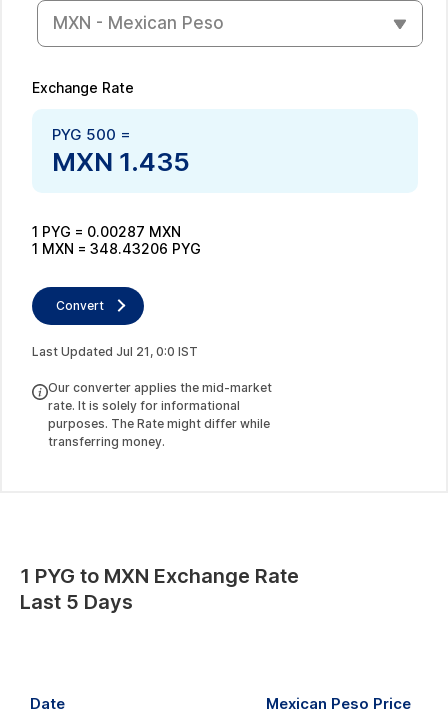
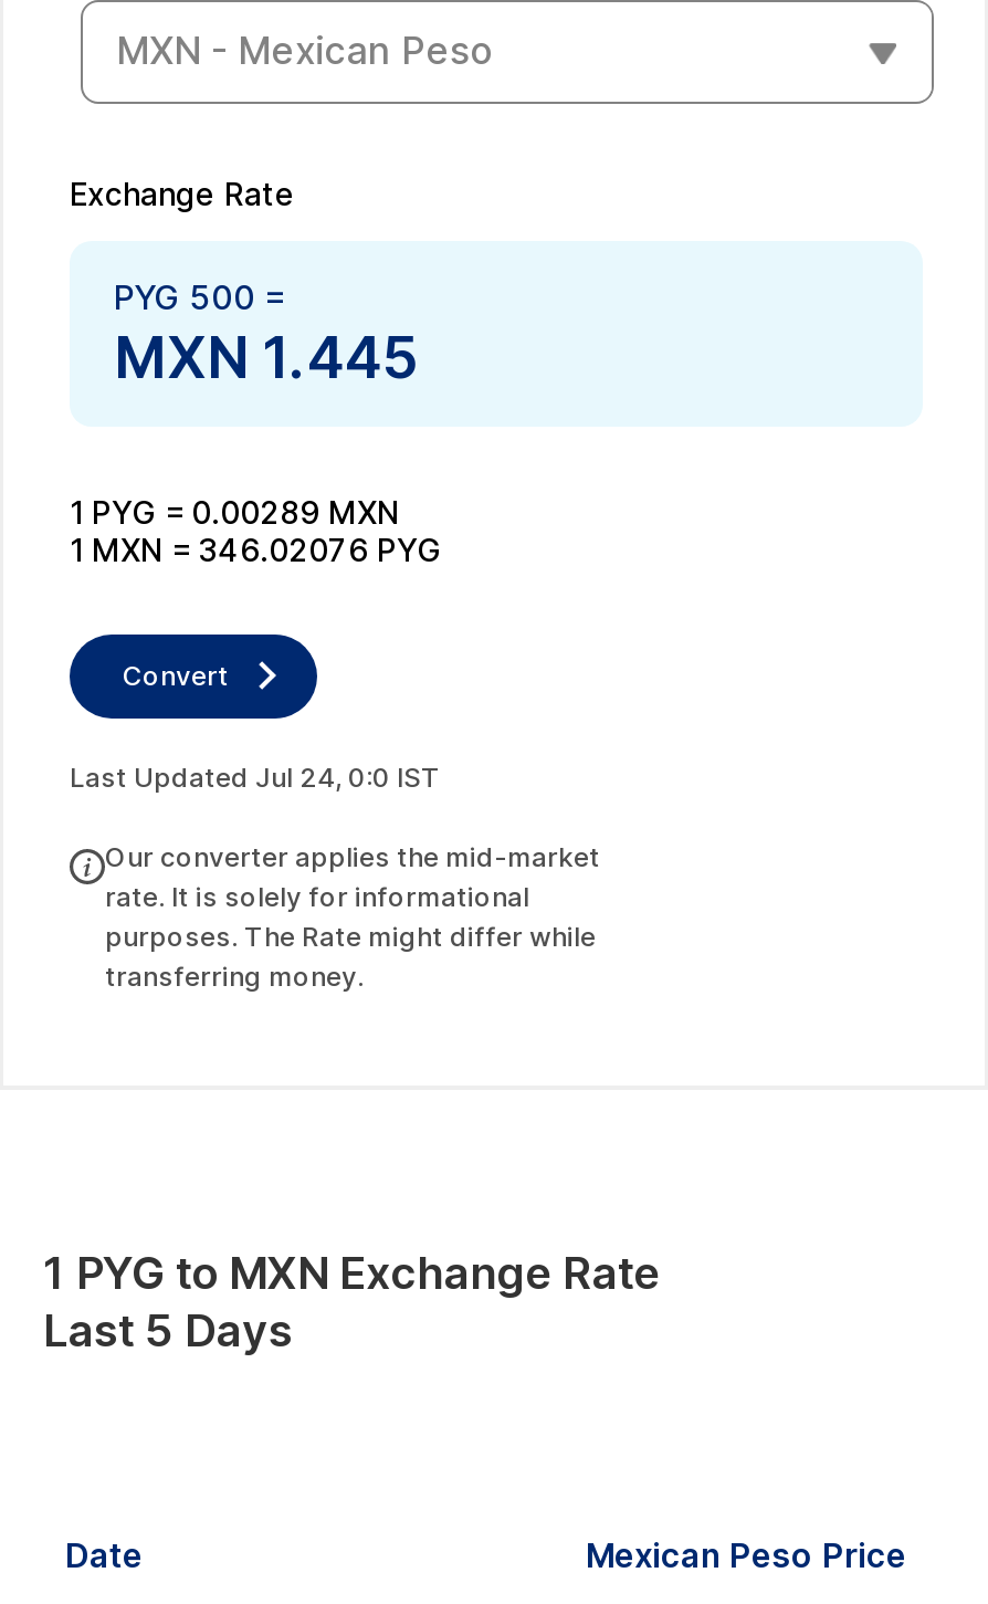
[52,145,190,176] MXN 1.435 -> [114,322,419,390] MXN 1.445
[32,222,181,239] 1 PYG = 0.00287 MXN -> [70,492,399,530] 1 PYG = 0.00289 MXN
[32,239,201,256] 1 MXN = 348.43206 PYG -> [70,530,441,567] 1 MXN = 346.02076 PYG
[32,343,198,358] Last Updated Jul 21, 0:0 IST -> [70,759,441,793] Last Updated Jul 24, 0:0 IST

